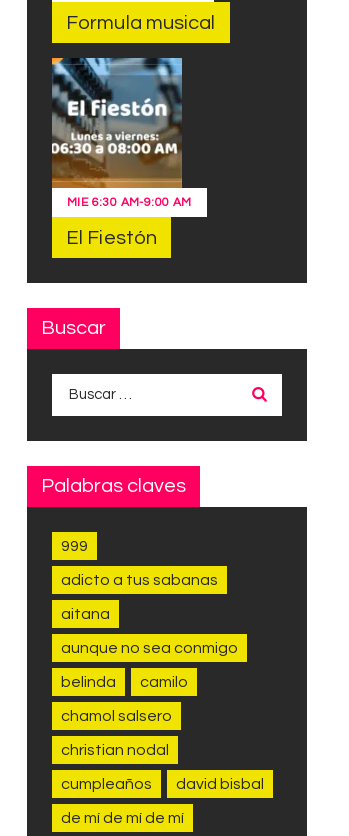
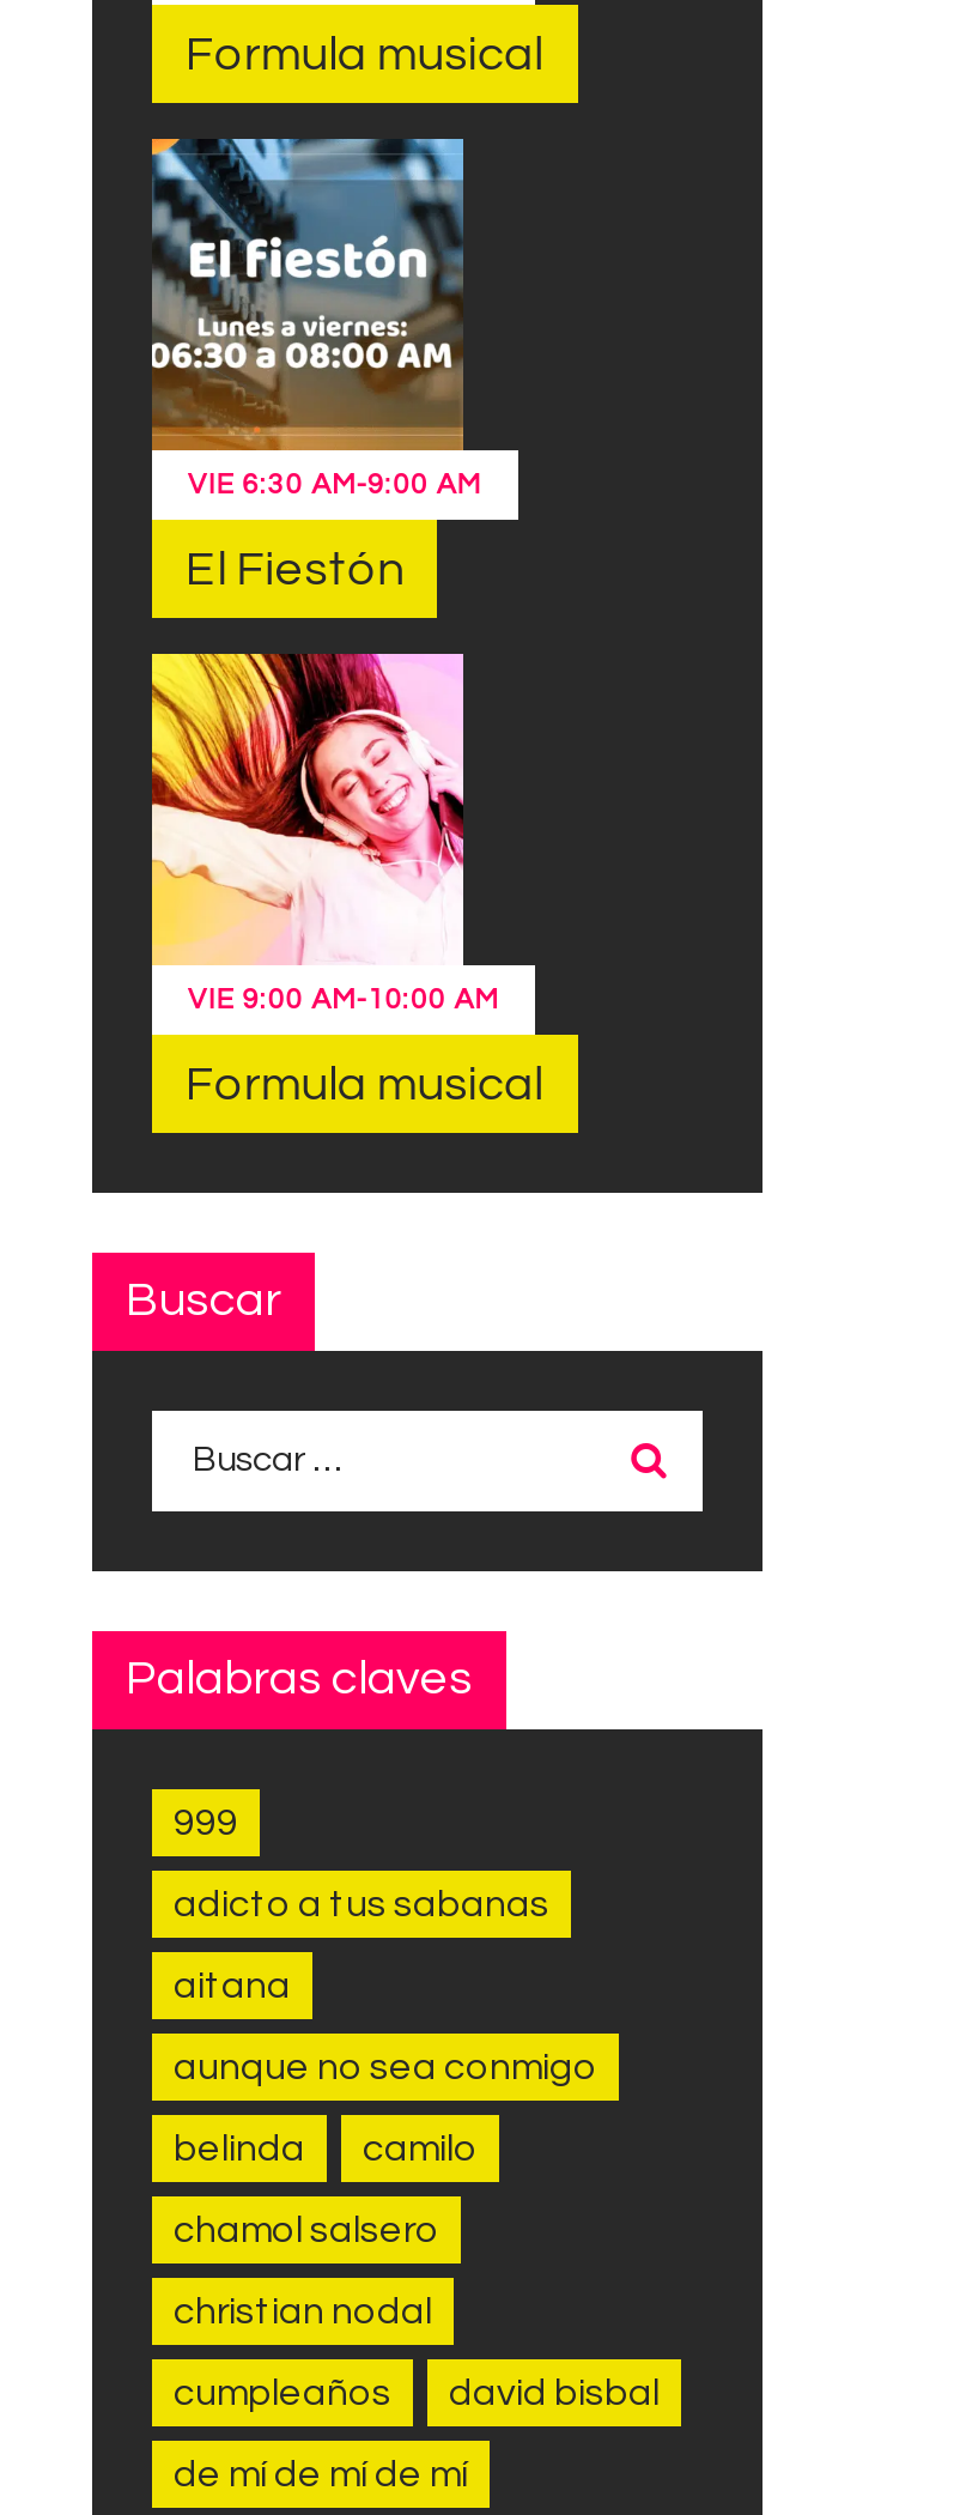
[67,196,192,209] MIE 6:30 AM-9:00 AM -> [188,469,481,501] VIE 6:30 AM-9:00 AM
none -> [150,650,581,1137] [image] | VIE 9:00 AM-10:00 AM | Formula musical

